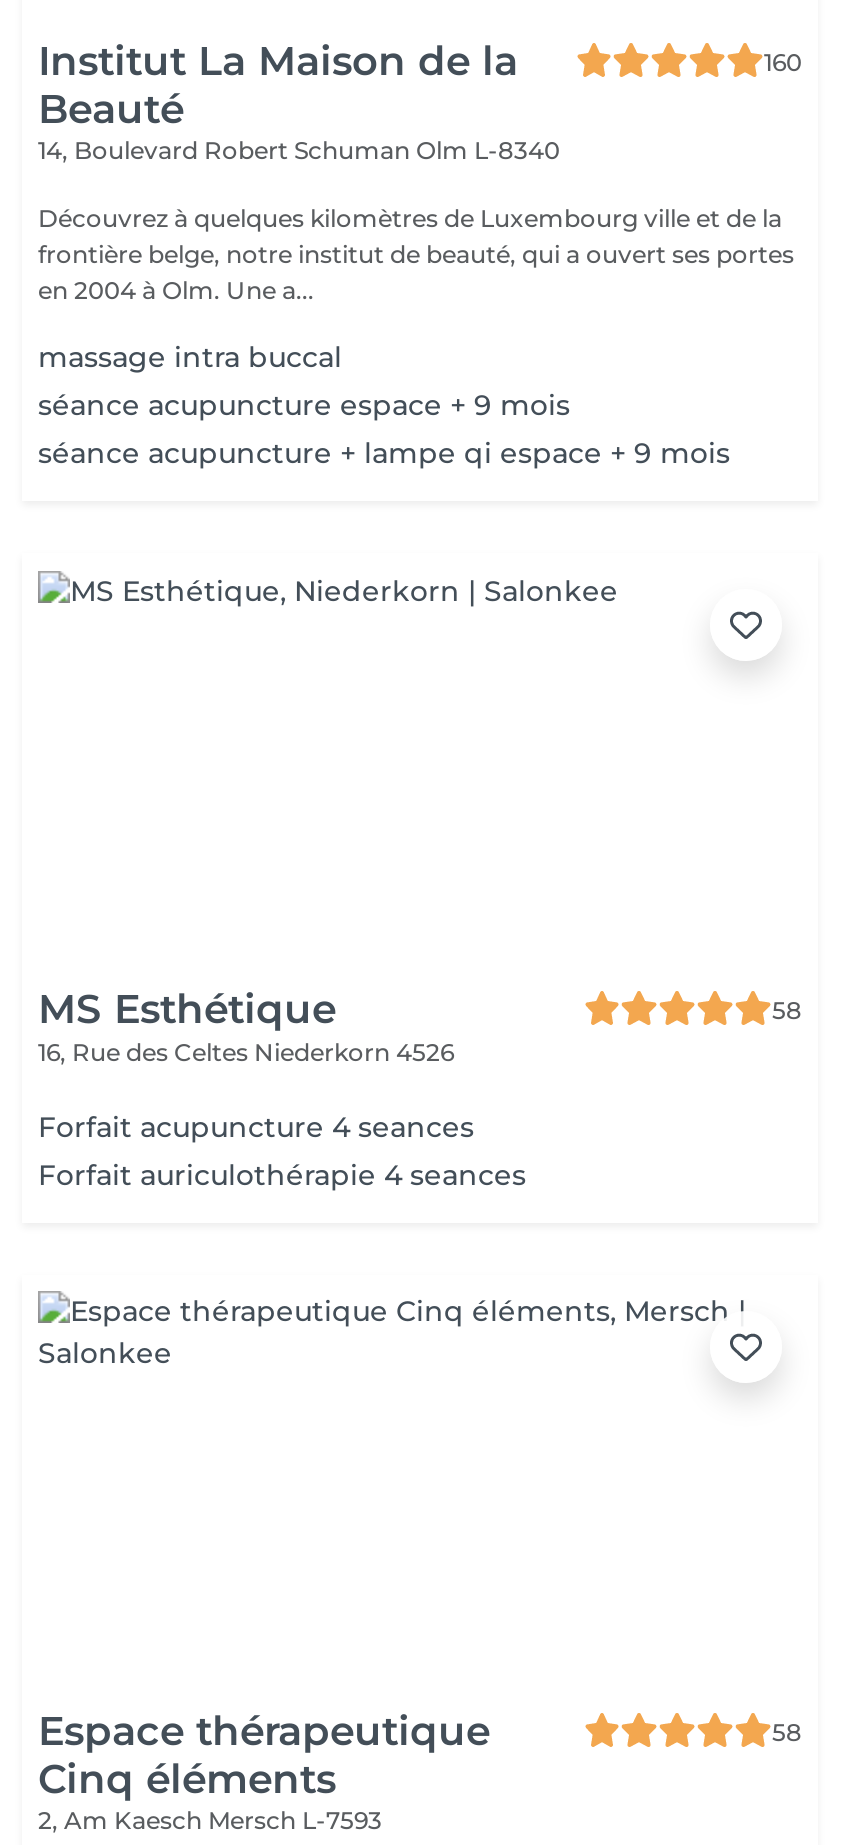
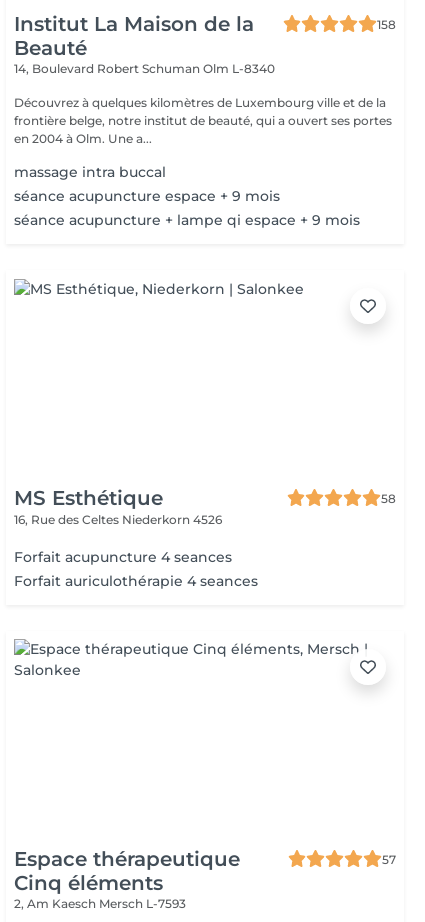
[764,47,802,77] 160 -> [377,17,396,32] 158
[772,1717,802,1747] 58 -> [382,852,396,867] 57

